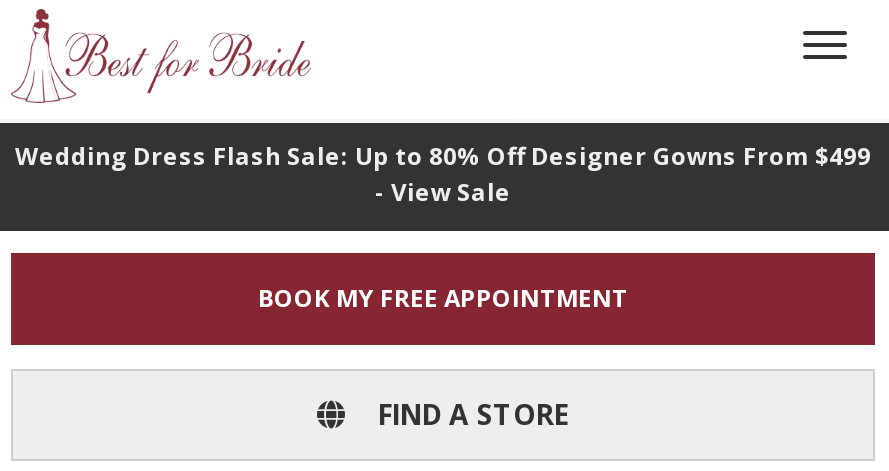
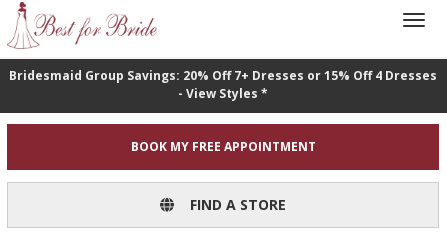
[15,139,871,209] Wedding Dress Flash Sale: Up to 80% Off Designer Gowns From $499 | - View Sale -> [9,67,437,102] Bridesmaid Group Savings: 20% Off 7+ Dresses or 15% Off 4 Dresses | - View Styles *

